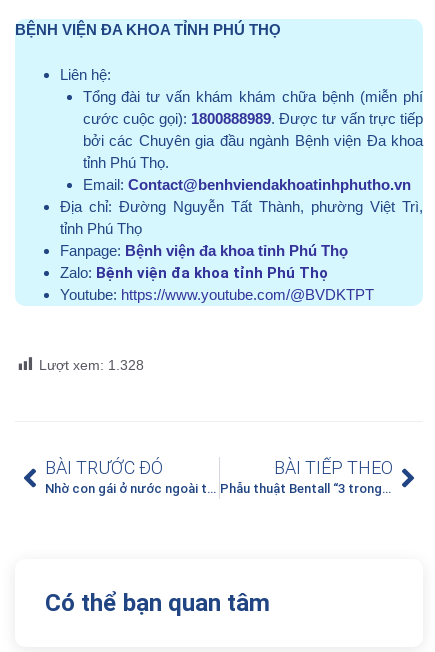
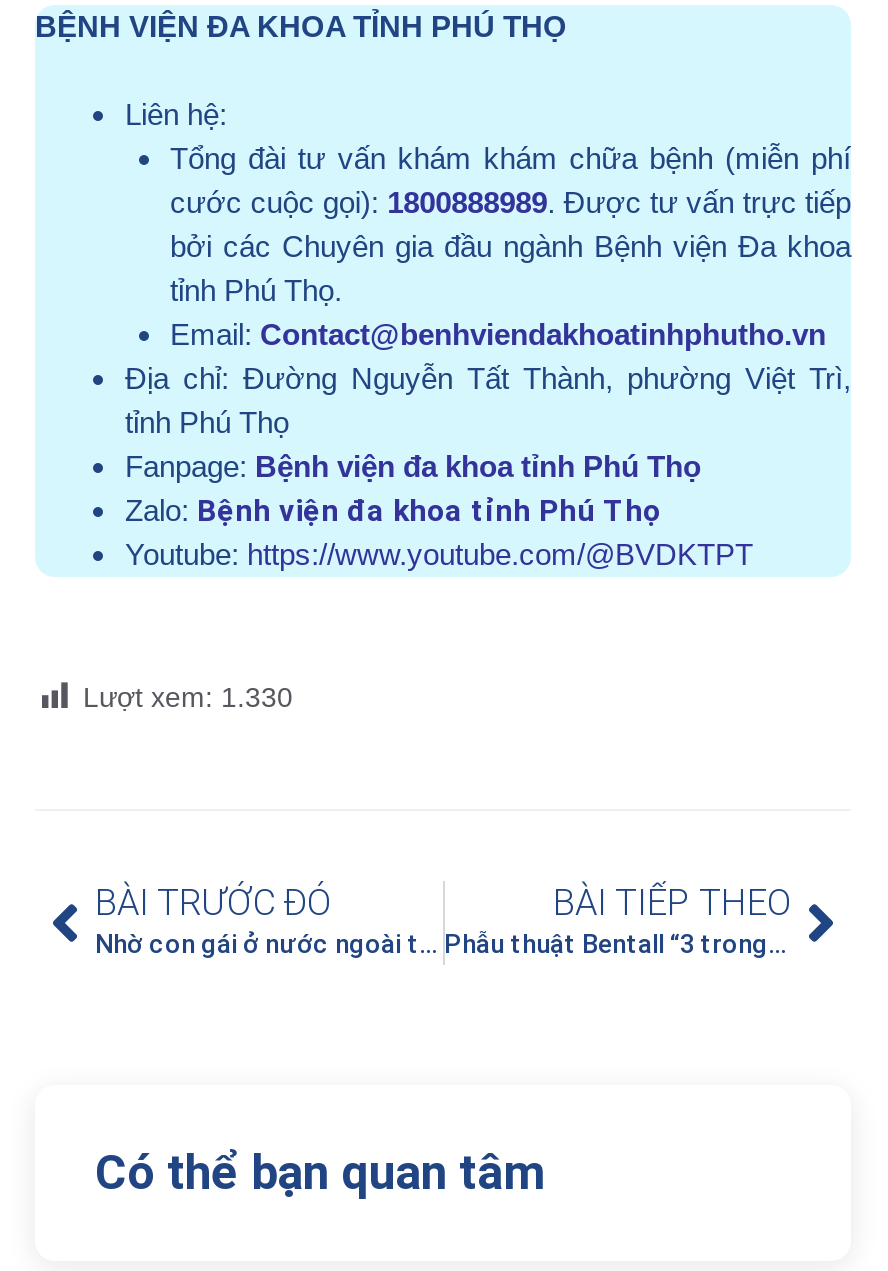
[39,357,144,373] Lượt xem: 1.328 -> [83,681,293,713] Lượt xem: 1.330

